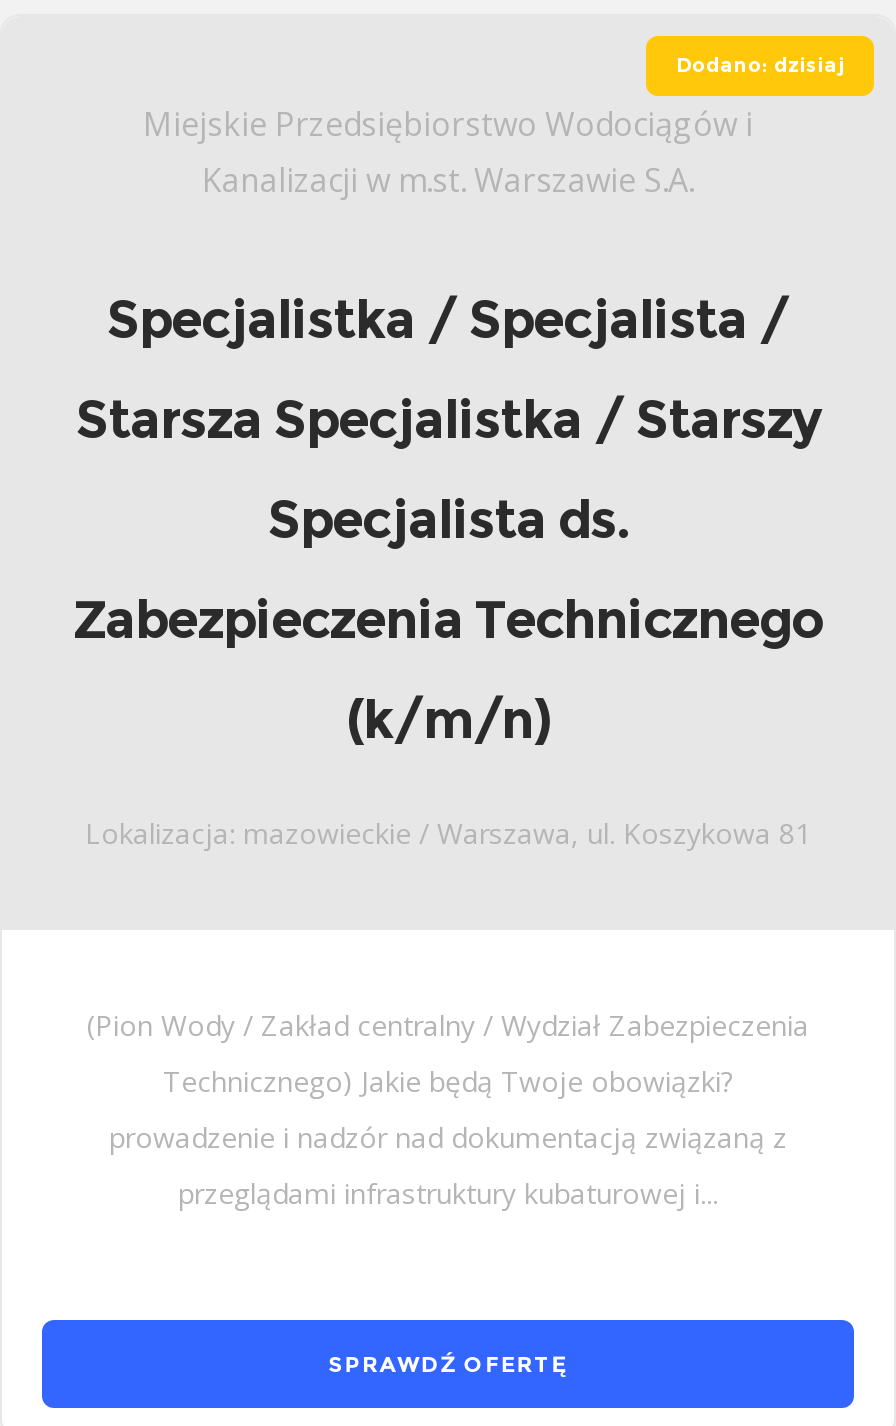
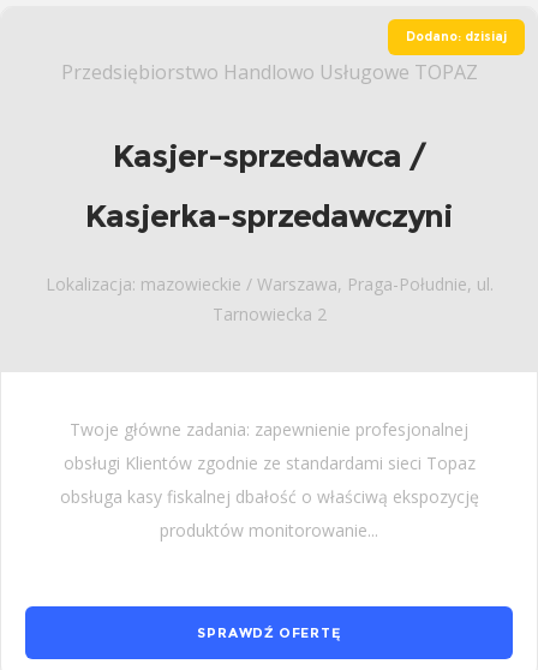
[73,103,823,853] Miejskie Przedsiębiorstwo Wodociągów i | Kanalizacji w m.st. Warszawie S.A. | Specjalistka / Specjalista / | Starsza Specjalistka / Starszy | Specjalista ds. | Zabezpieczenia Technicznego | (k/m/n) | Lokalizacja: mazowieckie / Warszawa, ul. Koszykowa 81 -> [45,59,493,326] Przedsiębiorstwo Handlowo Usługowe TOPAZ | Kasjer-sprzedawca / | Kasjerka-sprzedawczyni | Lokalizacja: mazowieckie / Warszawa, Praga-Południe, ul. | Tarnowiecka 2
[87,1007,809,1213] (Pion Wody / Zakład centralny / Wydział Zabezpieczenia | Technicznego) Jakie będą Twoje obowiązki? | prowadzenie i nadzór nad dokumentacją związaną z | przeglądami infrastruktury kubaturowej i... -> [59,418,479,542] Twoje główne zadania: zapewnienie profesjonalnej | obsługi Klientów zgodnie ze standardami sieci Topaz | obsługa kasy fiskalnej dbałość o właściwą ekspozycję | produktów monitorowanie...

